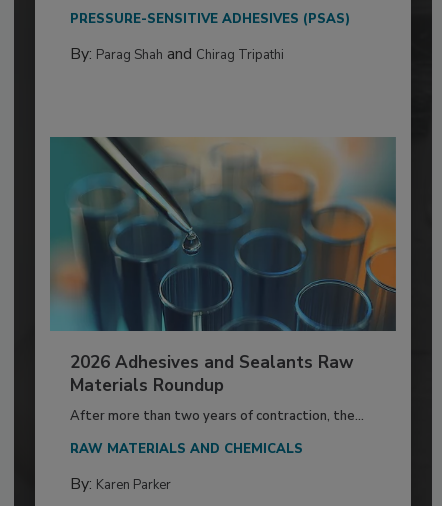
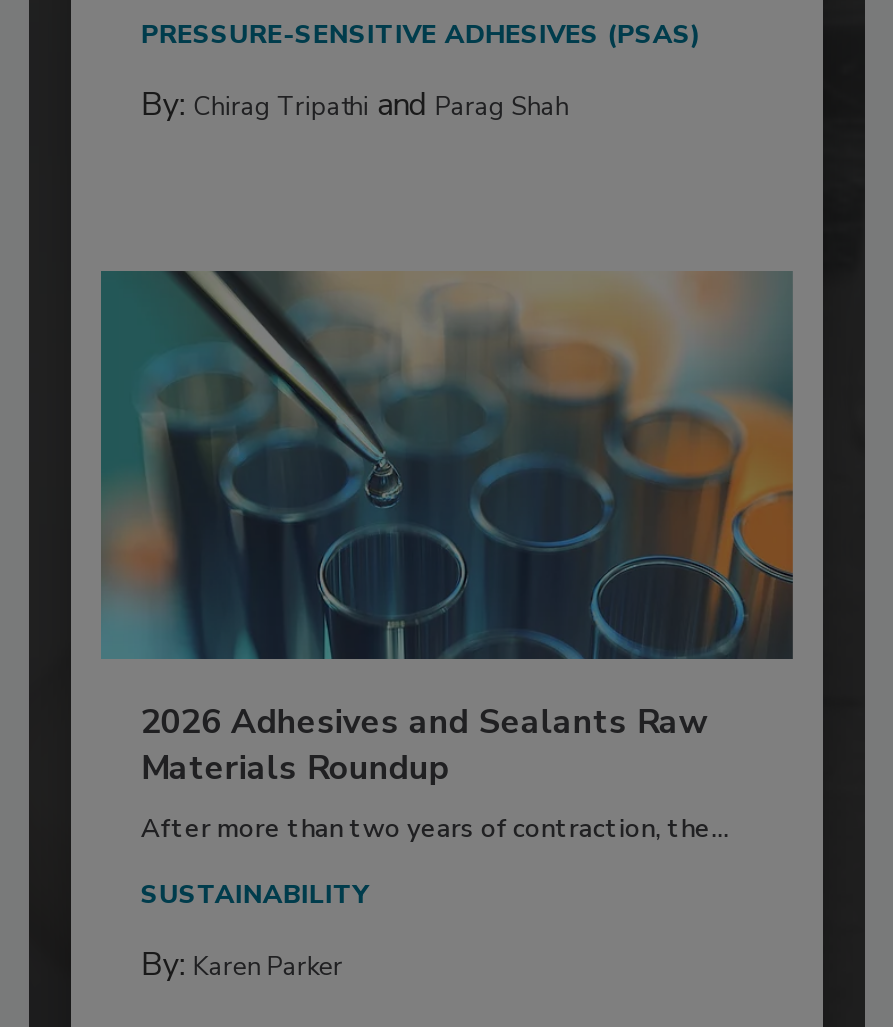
[70,43,284,65] By: Parag Shah and Chirag Tripathi -> [141,82,569,126] By: Chirag Tripathi and Parag Shah
[70,440,303,458] RAW MATERIALS AND CHEMICALS -> [141,878,369,914] SUSTAINABILITY

